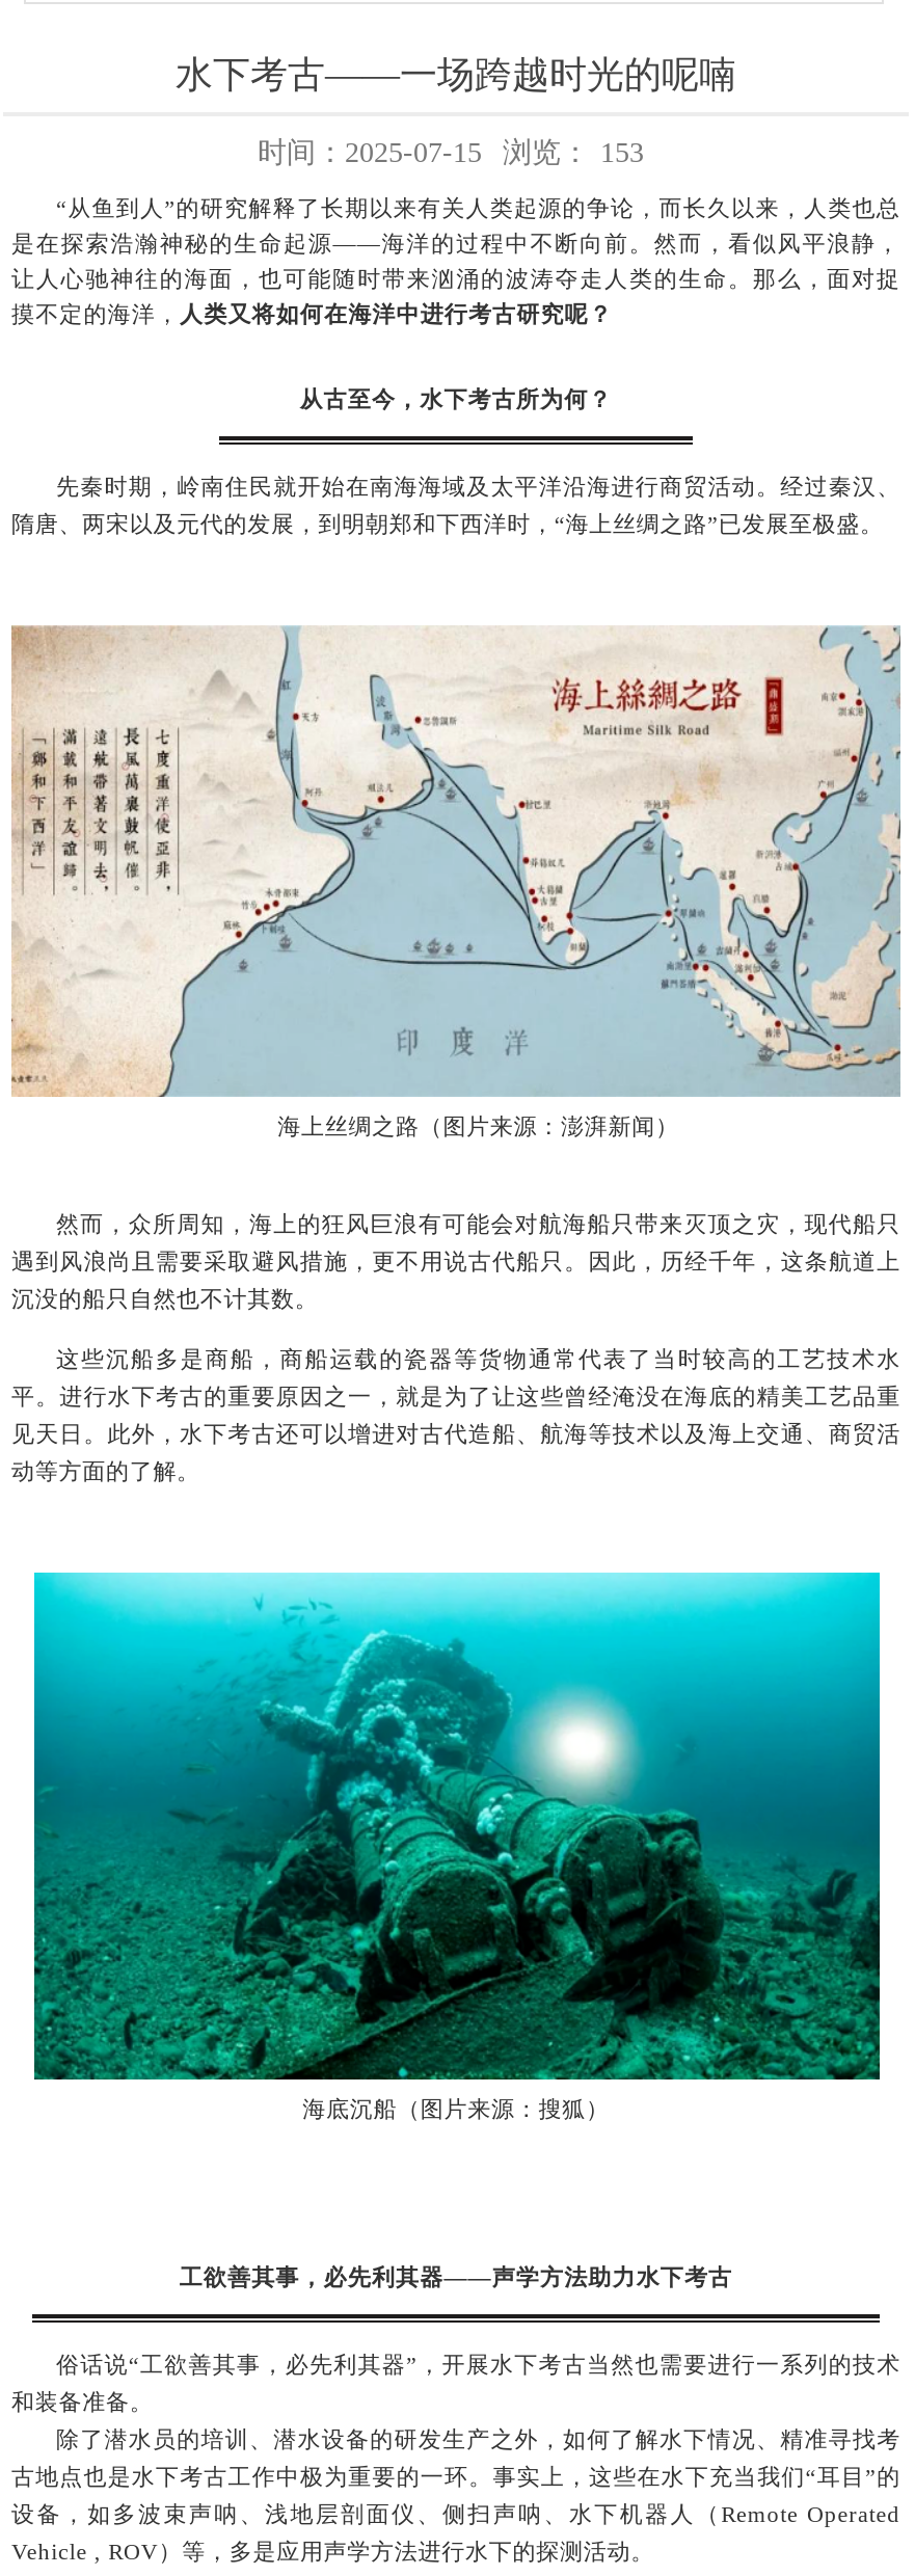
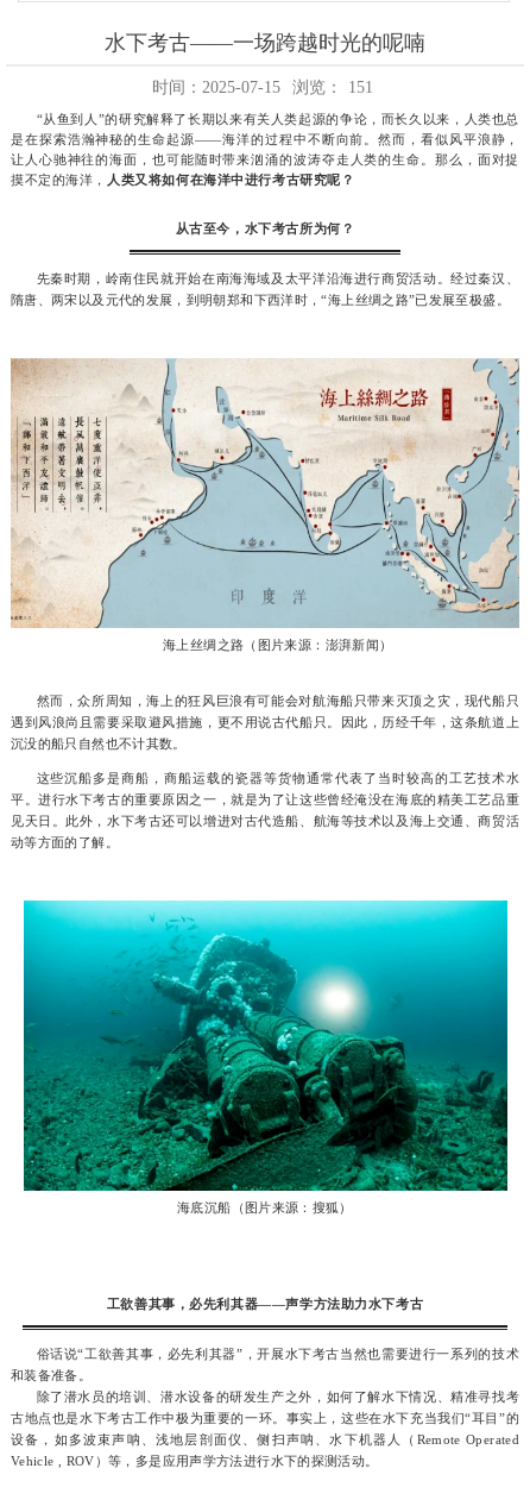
[258,138,644,169] 时间：2025-07-15 浏览： 153 -> [152,79,373,97] 时间：2025-07-15 浏览： 151

